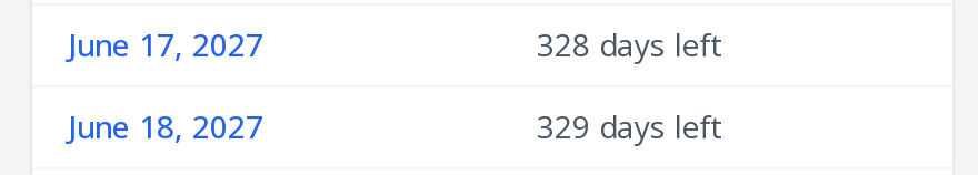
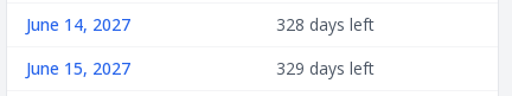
[68,23,263,65] June 17, 2027 -> [26,13,130,36] June 14, 2027
[68,105,263,147] June 18, 2027 -> [26,57,130,79] June 15, 2027

